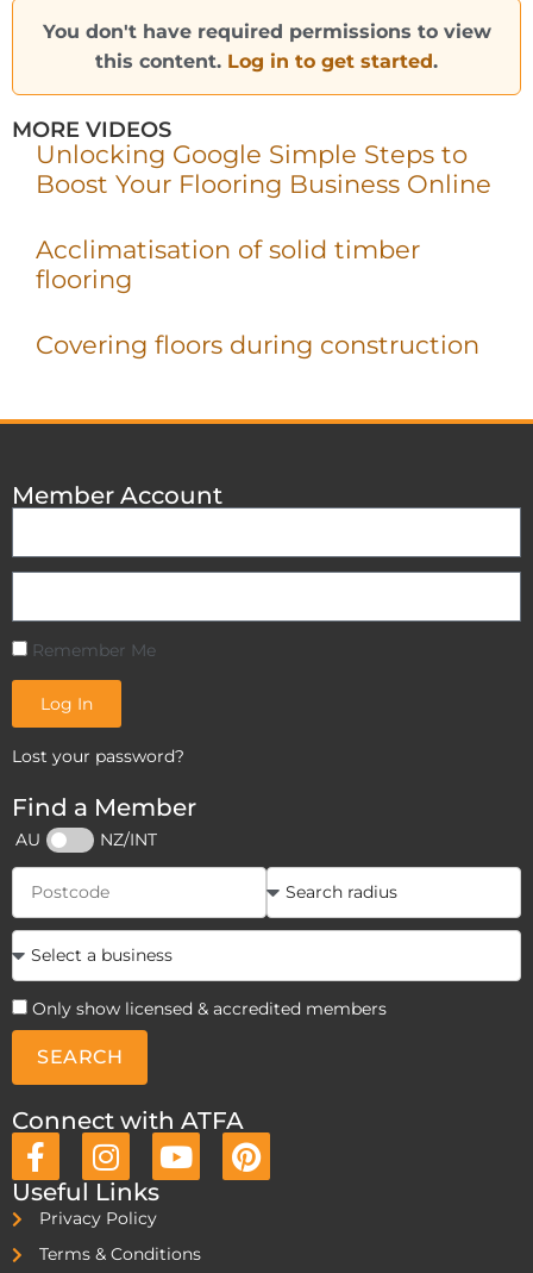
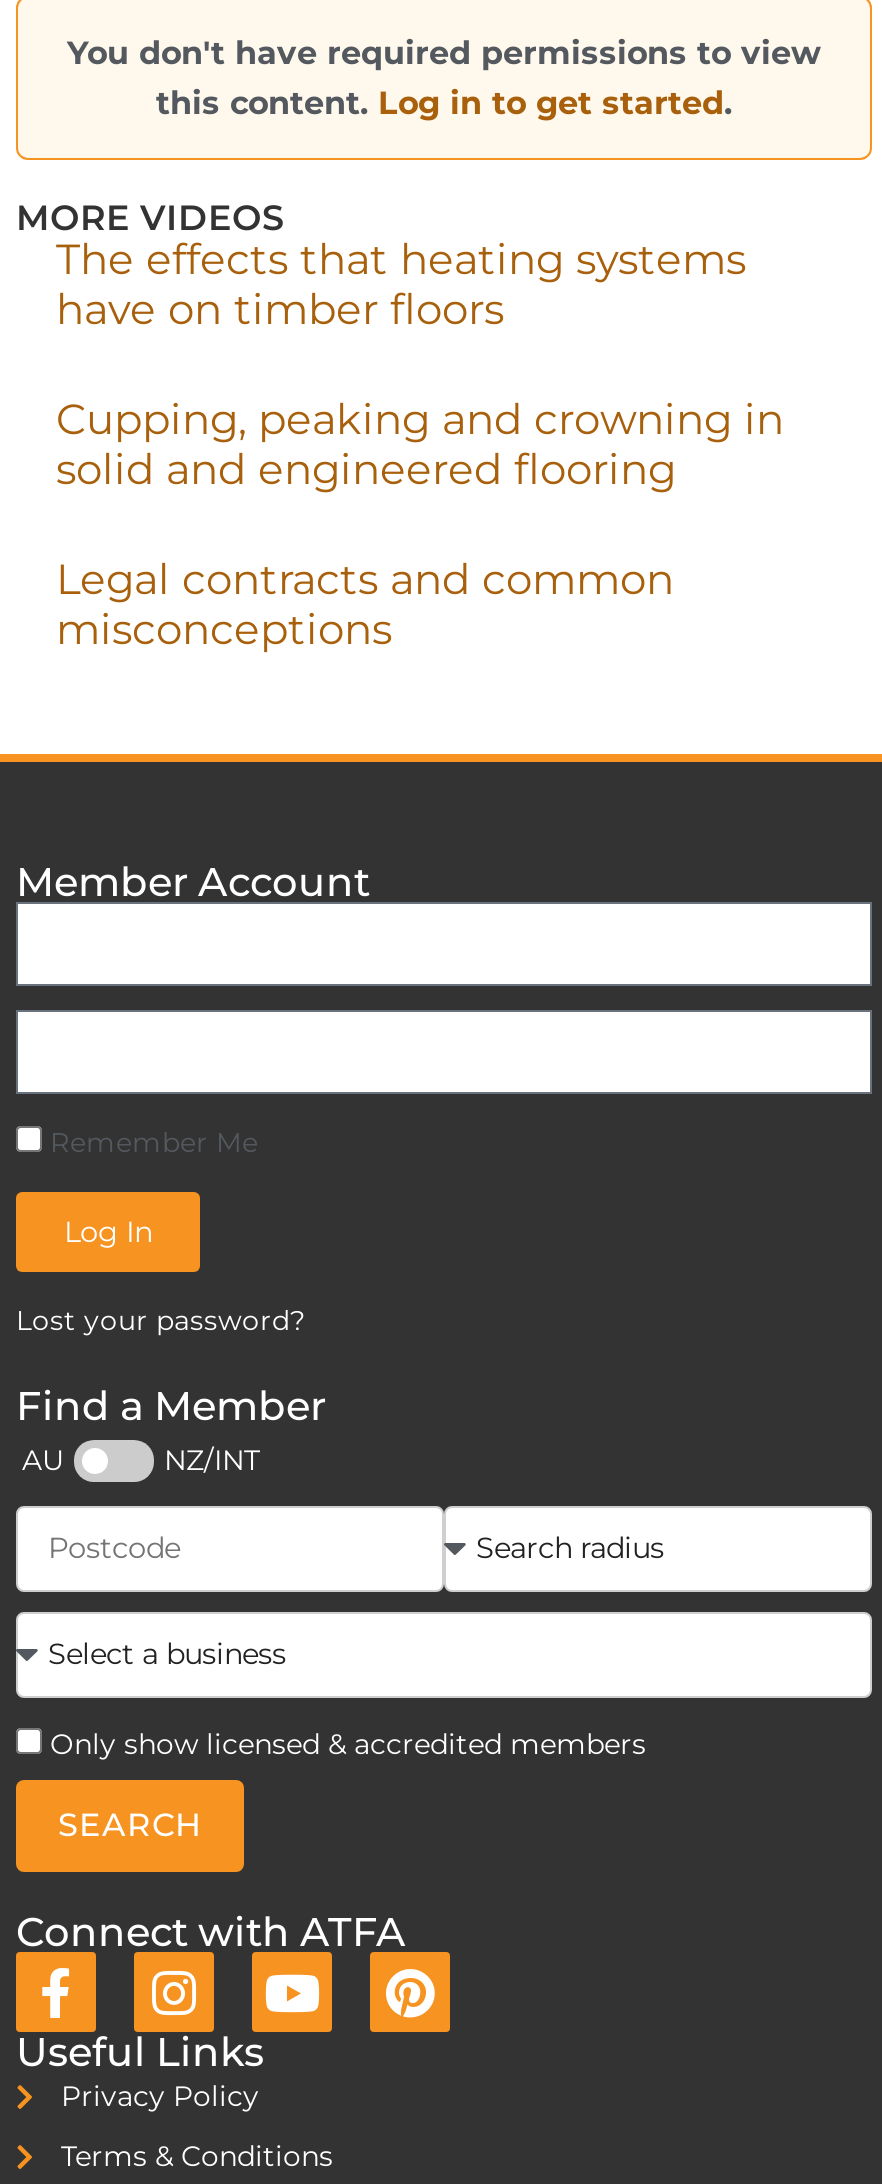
[36,140,491,199] Unlocking Google Simple Steps to | Boost Your Flooring Business Online -> [56,234,746,334] The effects that heating systems | have on timber floors
[36,235,420,294] Acclimatisation of solid timber | flooring -> [56,394,784,494] Cupping, peaking and crowning in | solid and engineered flooring
[36,330,479,360] Covering floors during construction -> [56,554,674,654] Legal contracts and common | misconceptions

